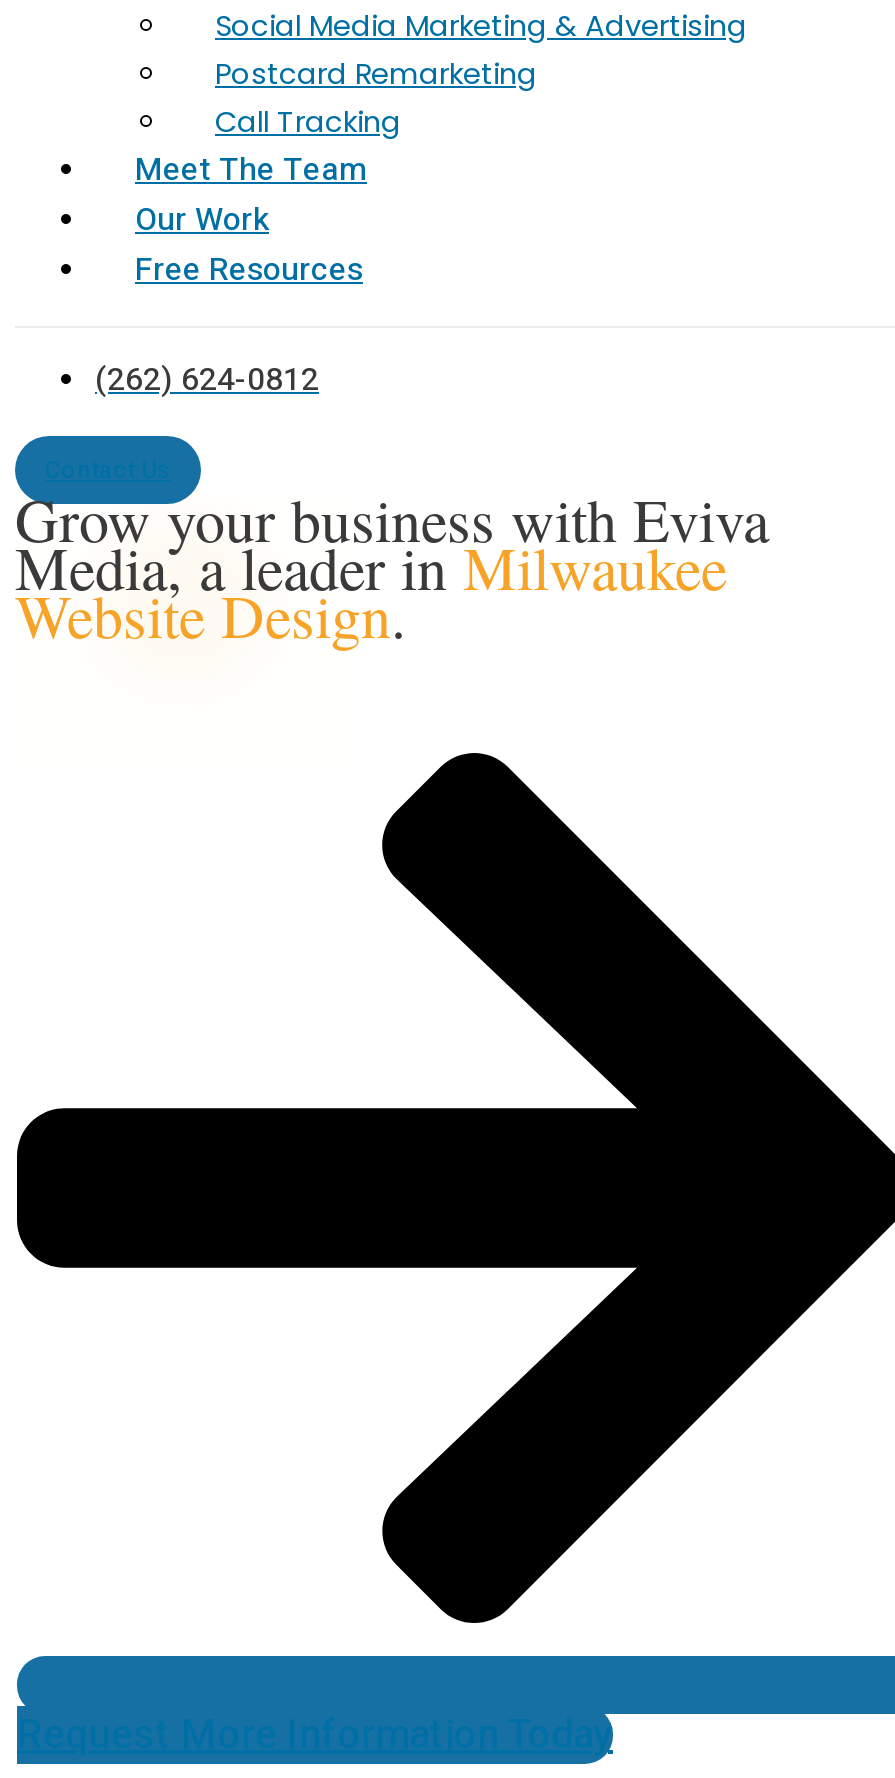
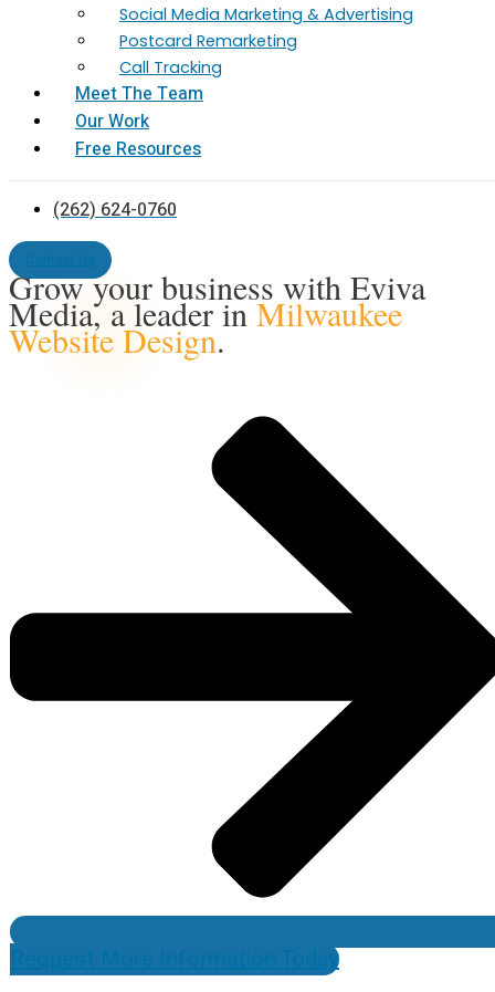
[95,357,319,405] (262) 624-0812 -> [53,197,177,224] (262) 624-0760

